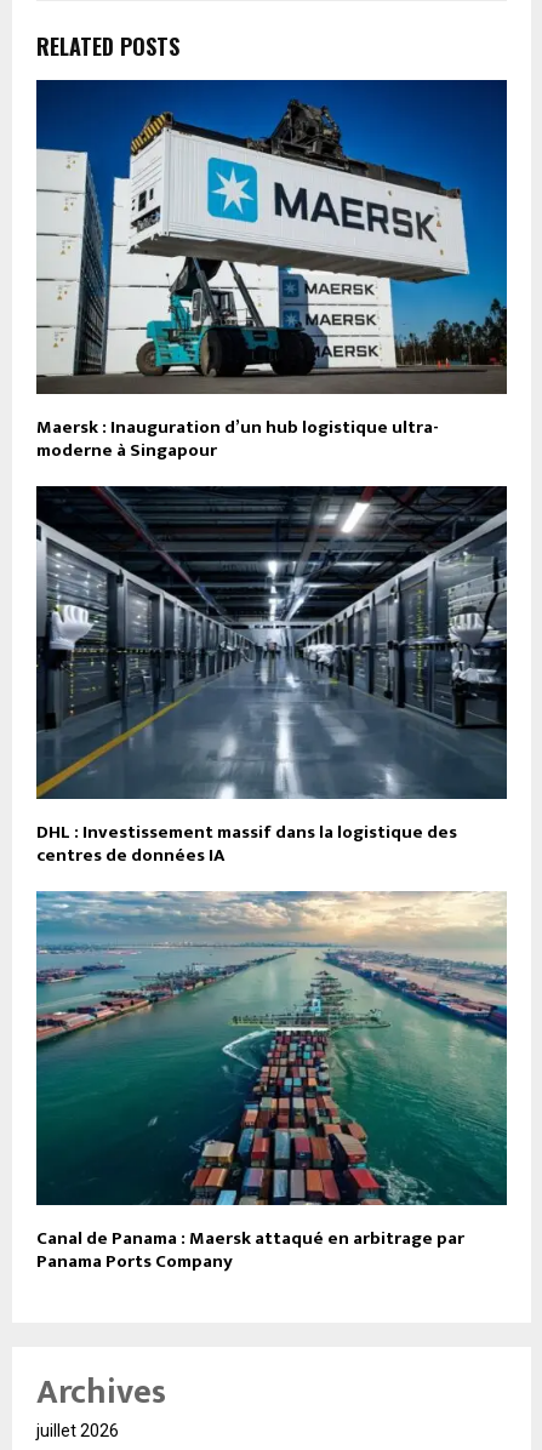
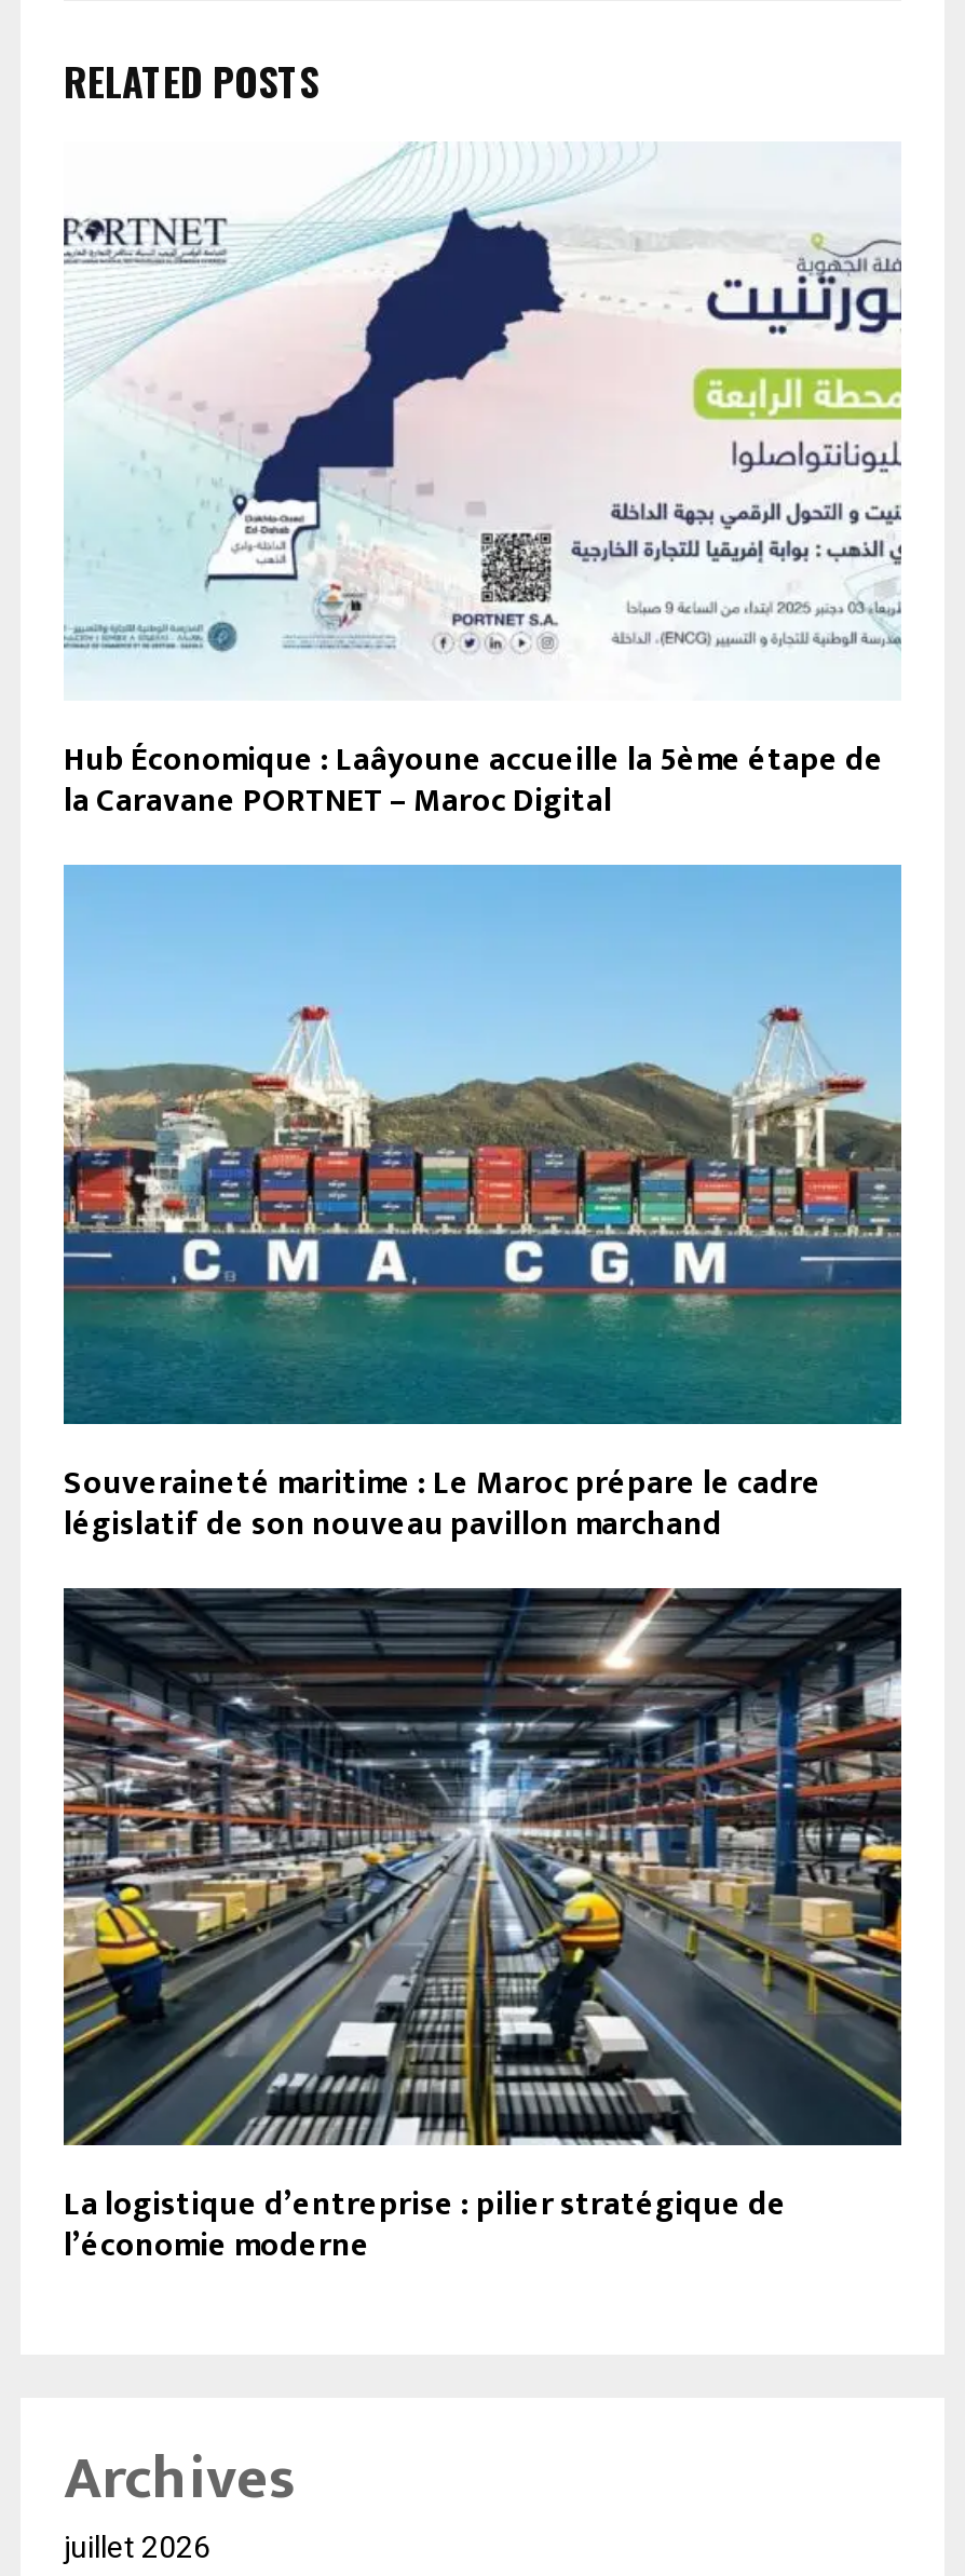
[35,79,508,465] [image] | Maersk : Inauguration d’un hub logistique ultra- | moderne à Singapour -> [62,141,903,828] [image] | Hub Économique : Laâyoune accueille la 5ème étape de | la Caravane PORTNET – Maroc Digital
[35,485,508,871] [image] | DHL : Investissement massif dans la logistique des | centres de données IA -> [62,863,903,1550] [image] | Souveraineté maritime : Le Maroc prépare le cadre | législatif de son nouveau pavillon marchand
[35,890,508,1277] [image] | Canal de Panama : Maersk attaqué en arbitrage par | Panama Ports Company -> [62,1586,903,2273] [image] | La logistique d’entreprise : pilier stratégique de | l’économie moderne

